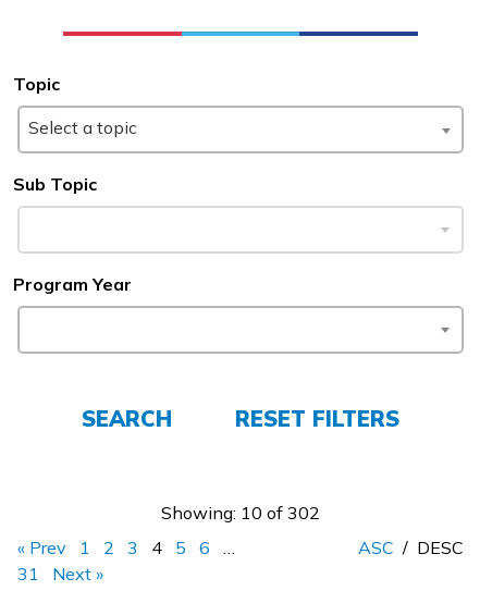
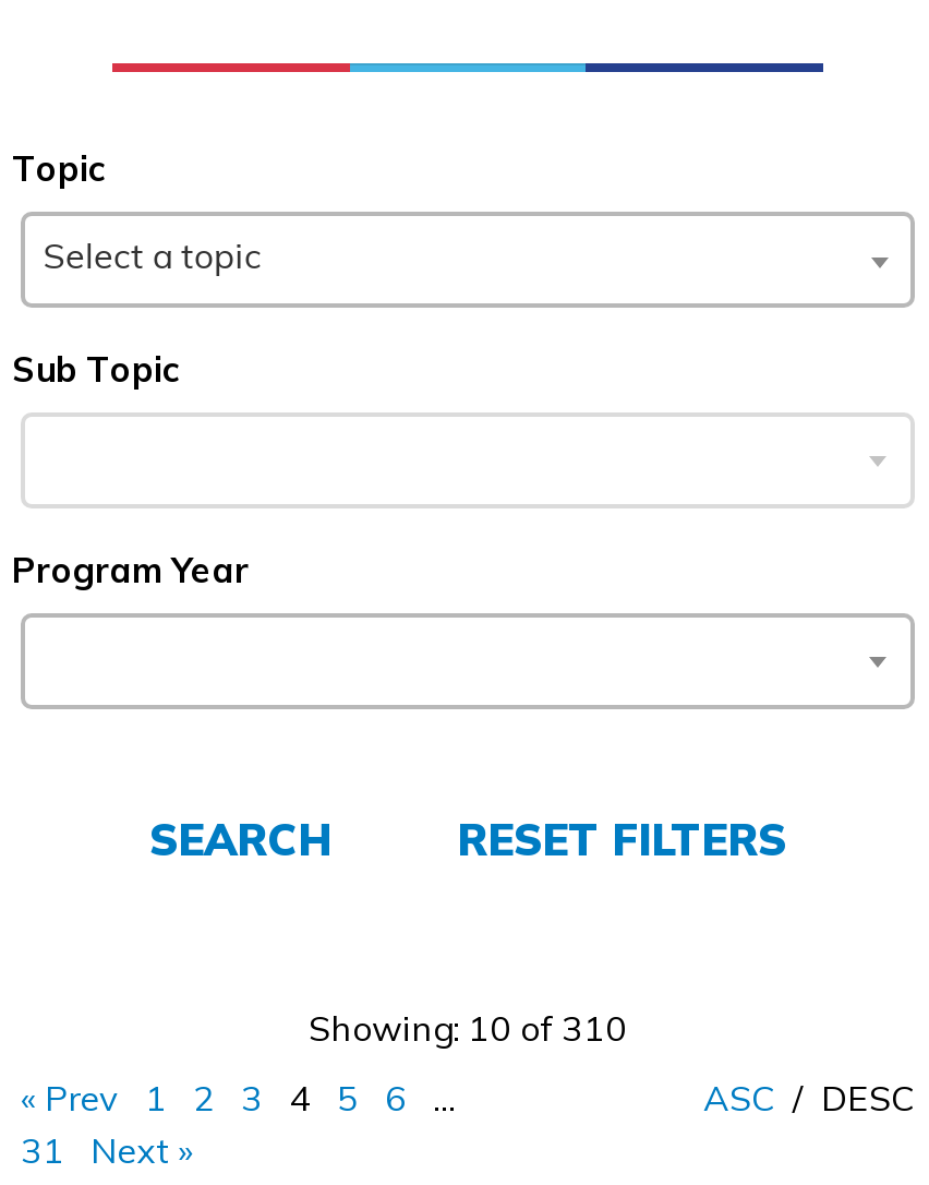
[161,502,320,524] Showing: 10 of 302 -> [309,1006,627,1050] Showing: 10 of 310

